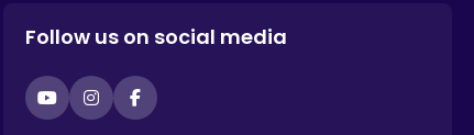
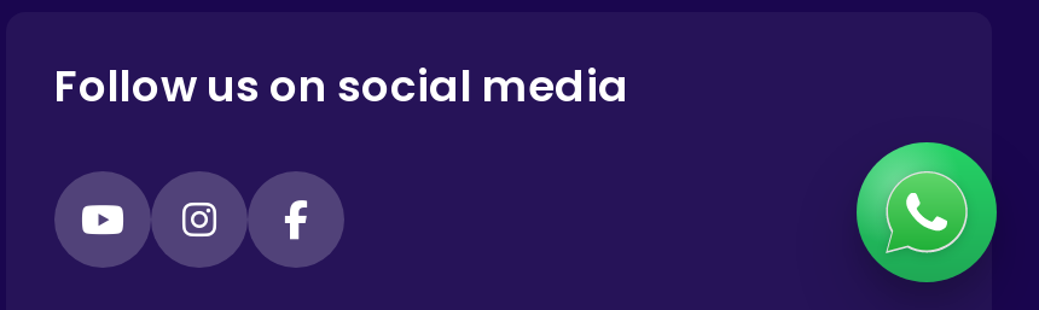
none -> [854,140,999,285] [image]

